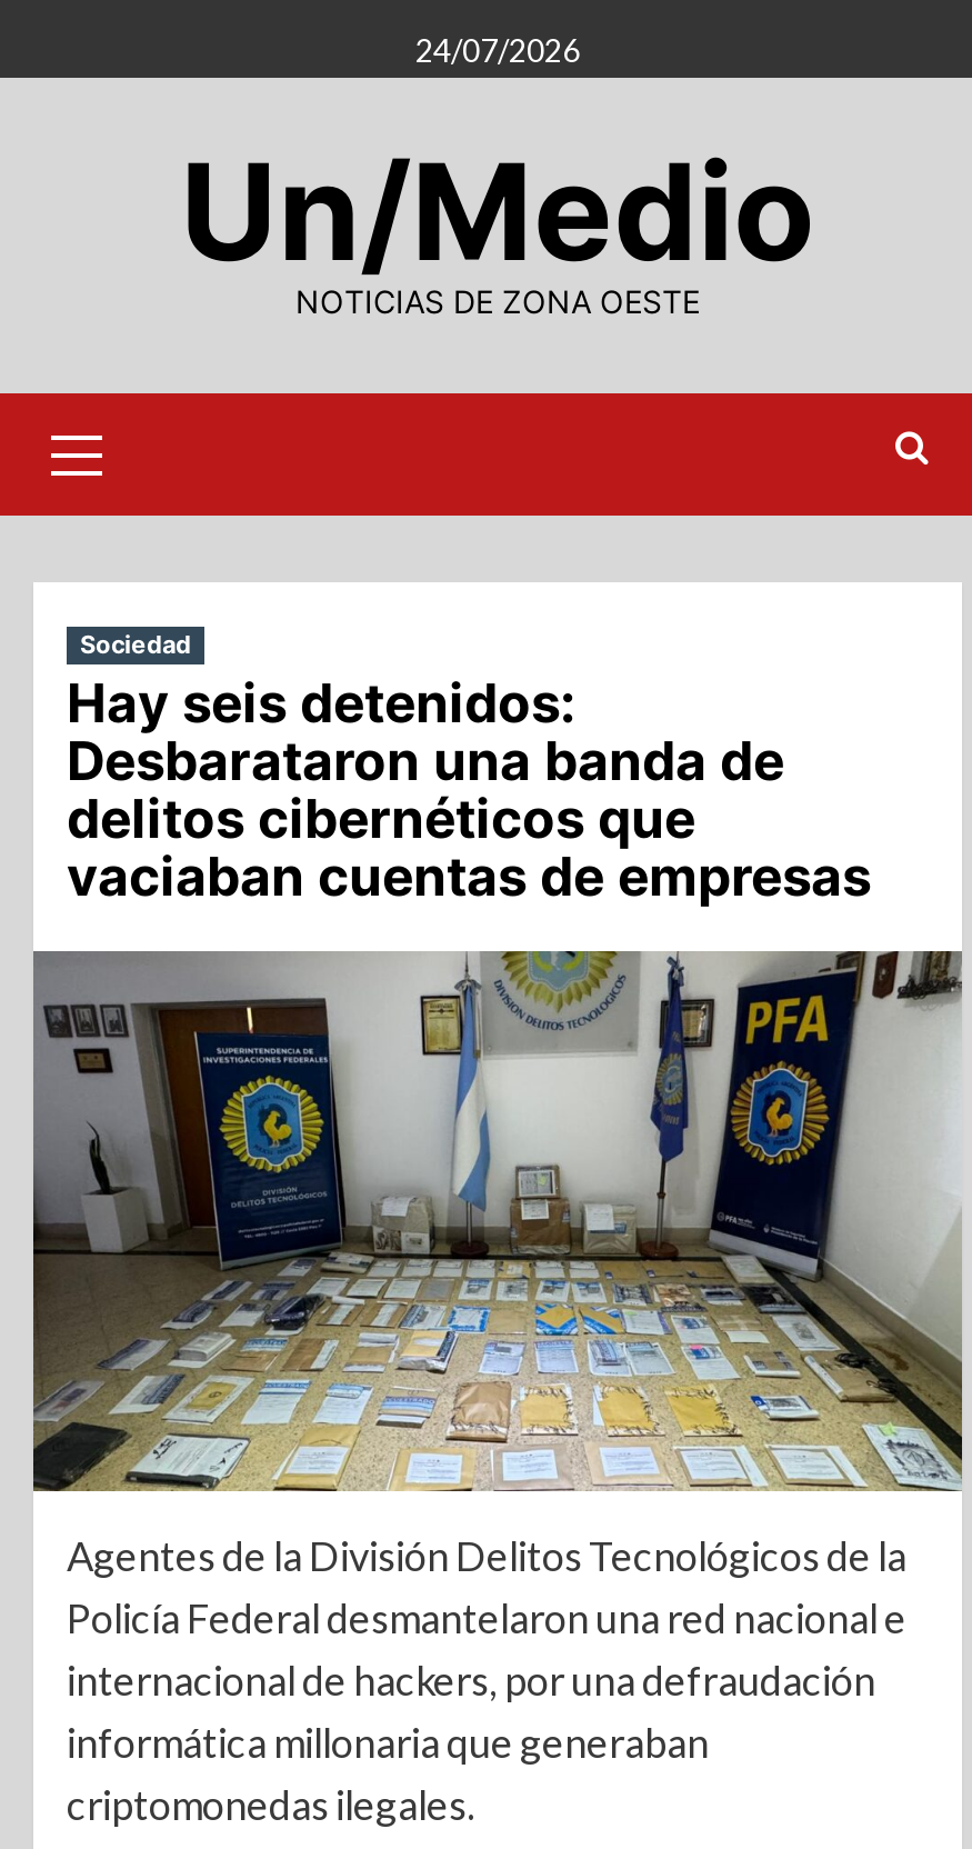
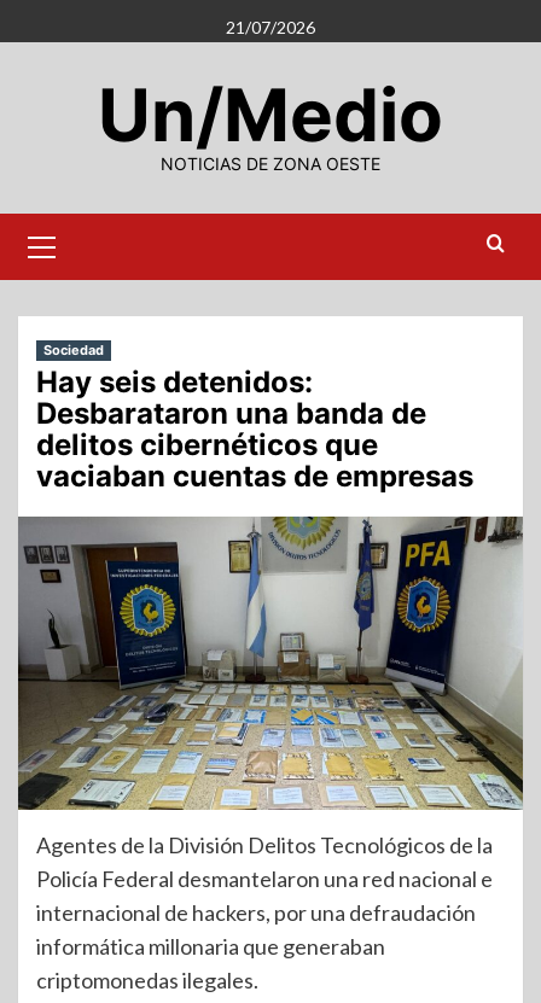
[415,31,580,69] 24/07/2026 -> [226,17,315,37] 21/07/2026

